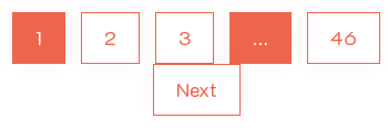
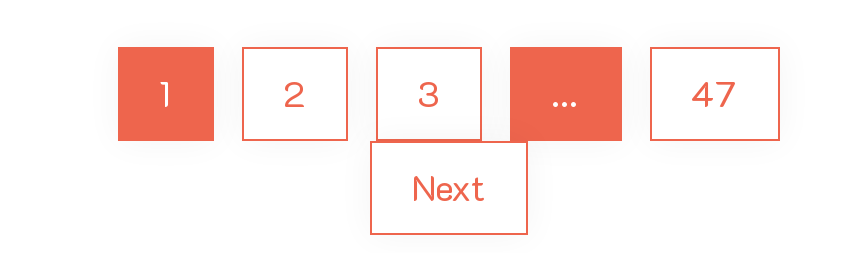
[330,24,357,51] 46 -> [691,69,737,117] 47

